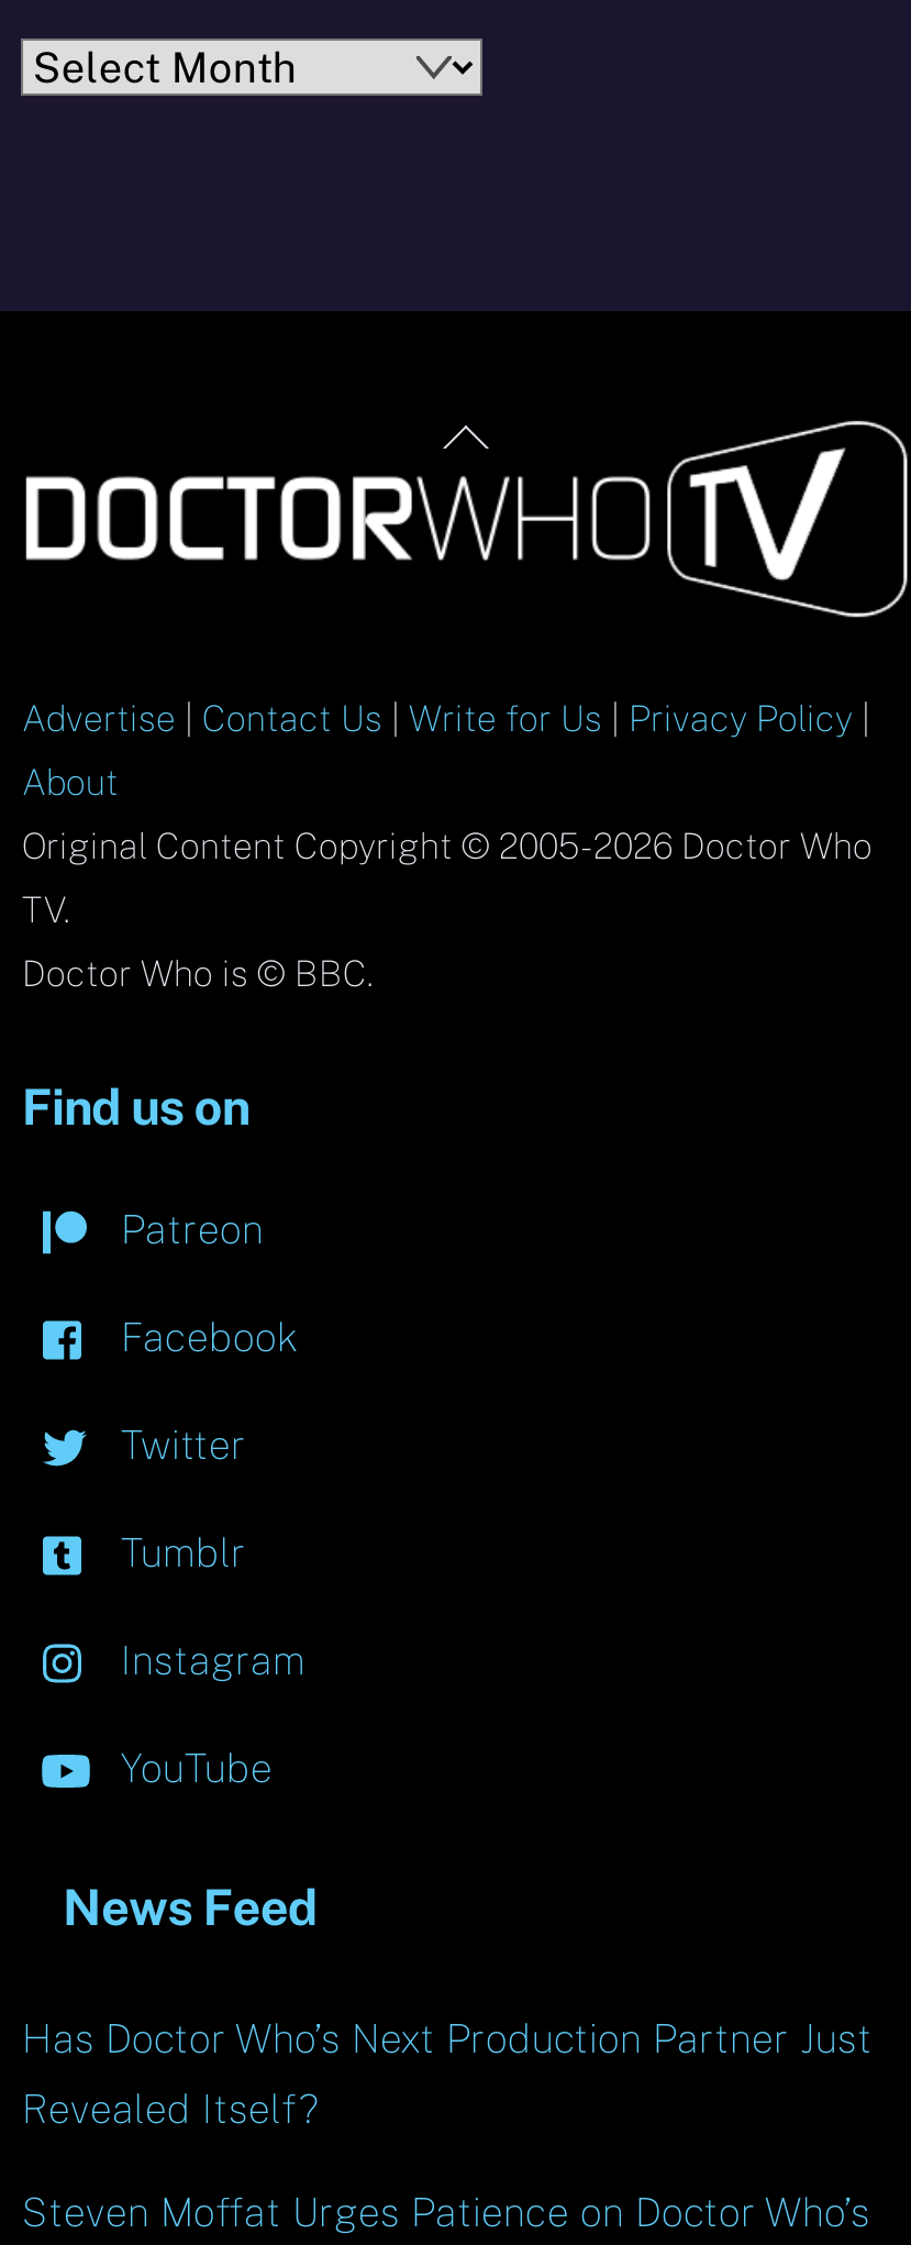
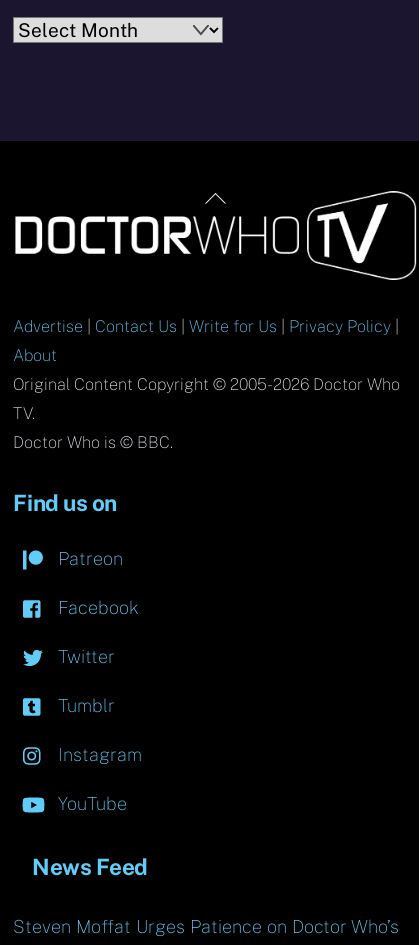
[22,2016,872,2133] Has Doctor Who’s Next Production Partner Just | Revealed Itself? -> none

